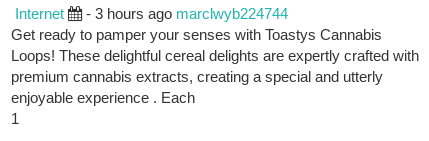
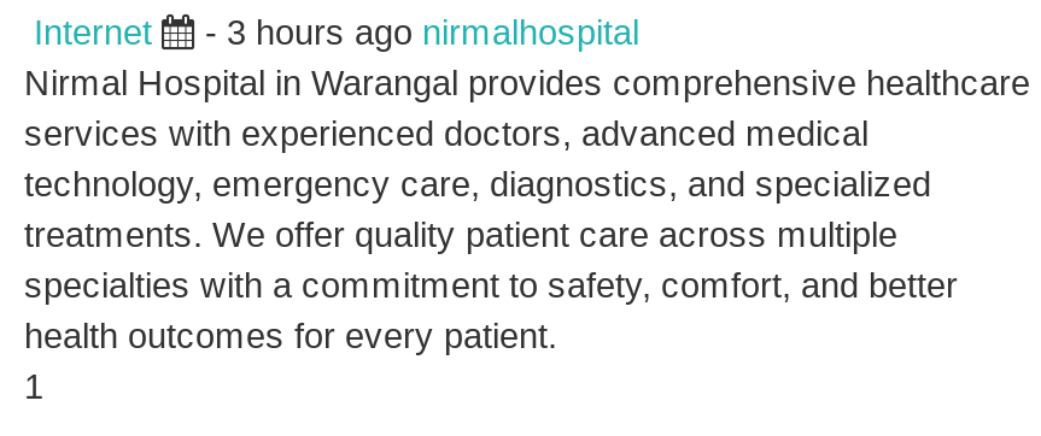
[11,6,419,106] - 3 hours ago marclwyb224744 | Get ready to pamper your senses with Toastys Cannabis | Loops! These delightful cereal delights are expertly crafted with | premium cannabis extracts, creating a special and utterly | enjoyable experience . Each -> [24,13,1030,355] - 3 hours ago nirmalhospital | Nirmal Hospital in Warangal provides comprehensive healthcare | services with experienced doctors, advanced medical | technology, emergency care, diagnostics, and specialized | treatments. We offer quality patient care across multiple | specialties with a commitment to safety, comfort, and better | health outcomes for every patient.

